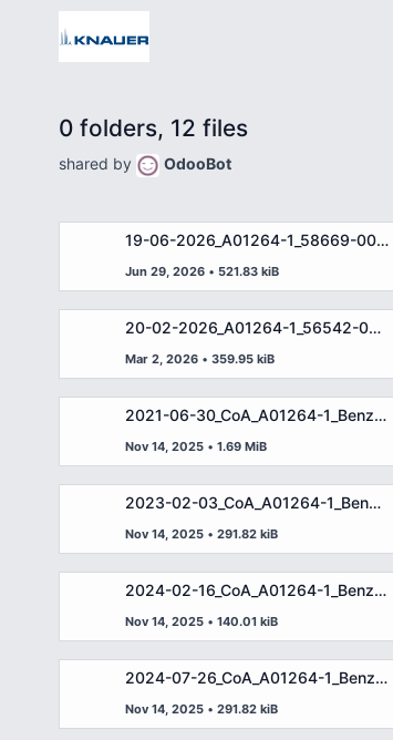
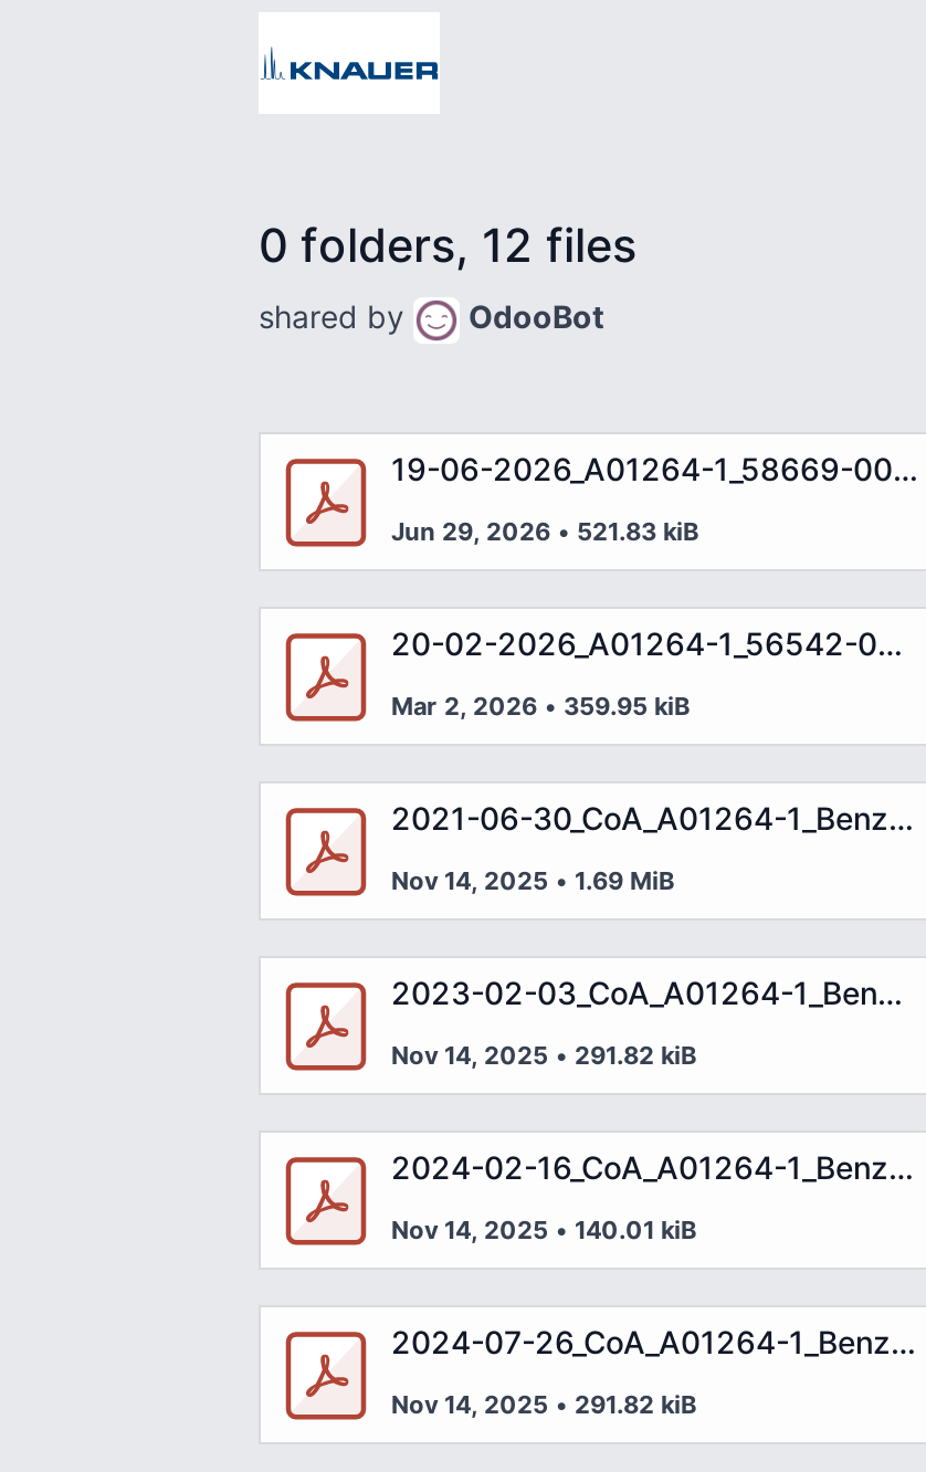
none -> [283,456,369,549] [image]
none -> [283,631,369,724] [image]
none -> [283,806,369,898] [image]
none -> [283,980,369,1073] [image]
none -> [283,1155,369,1248] [image]
none -> [283,1329,369,1422] [image]

